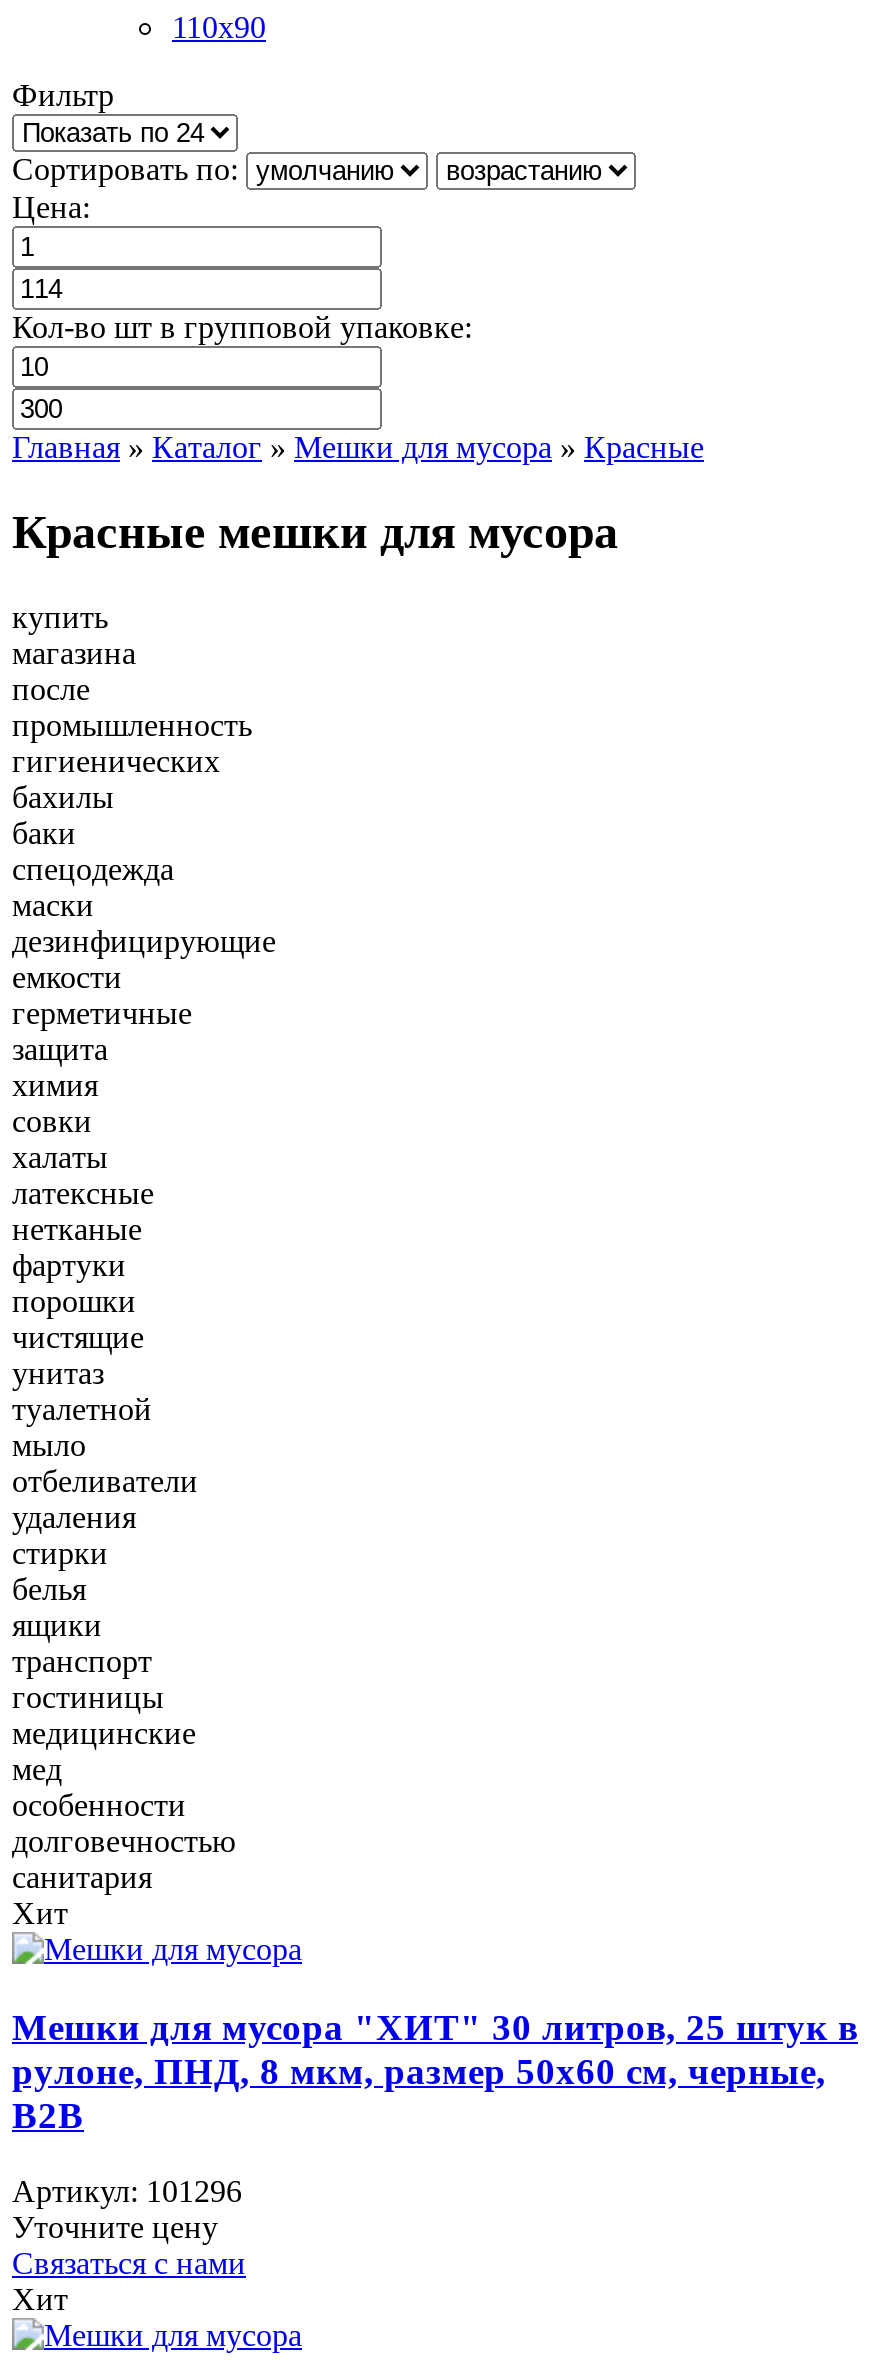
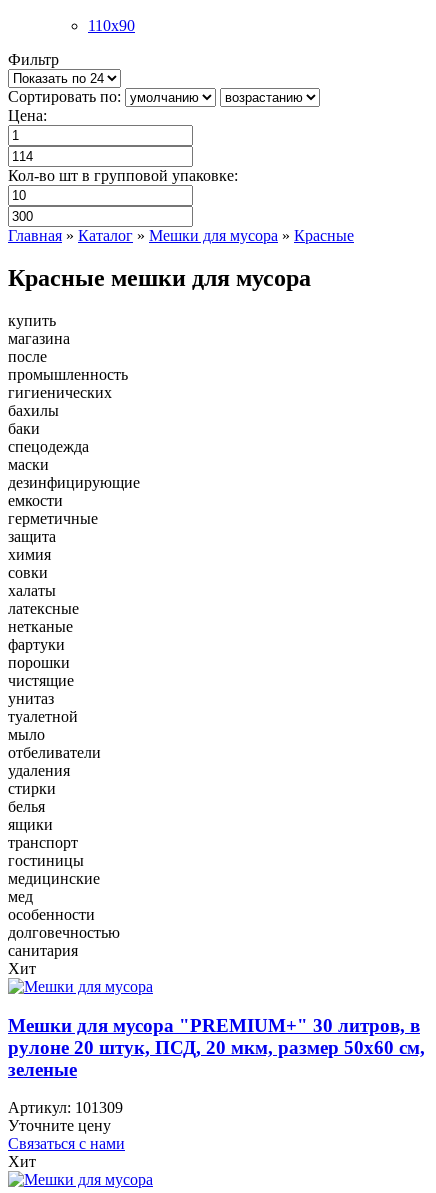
[12,2005,858,2135] Мешки для мусора "ХИТ" 30 литров, 25 штук в | рулоне, ПНД, 8 мкм, размер 50х60 см, черные, | B2B -> [8,1015,425,1080] Мешки для мусора "PREMIUM+" 30 литров, в | рулоне 20 штук, ПСД, 20 мкм, размер 50х60 см, | зеленые
[12,2175,242,2209] Артикул: 101296 -> [8,1099,123,1116] Артикул: 101309

